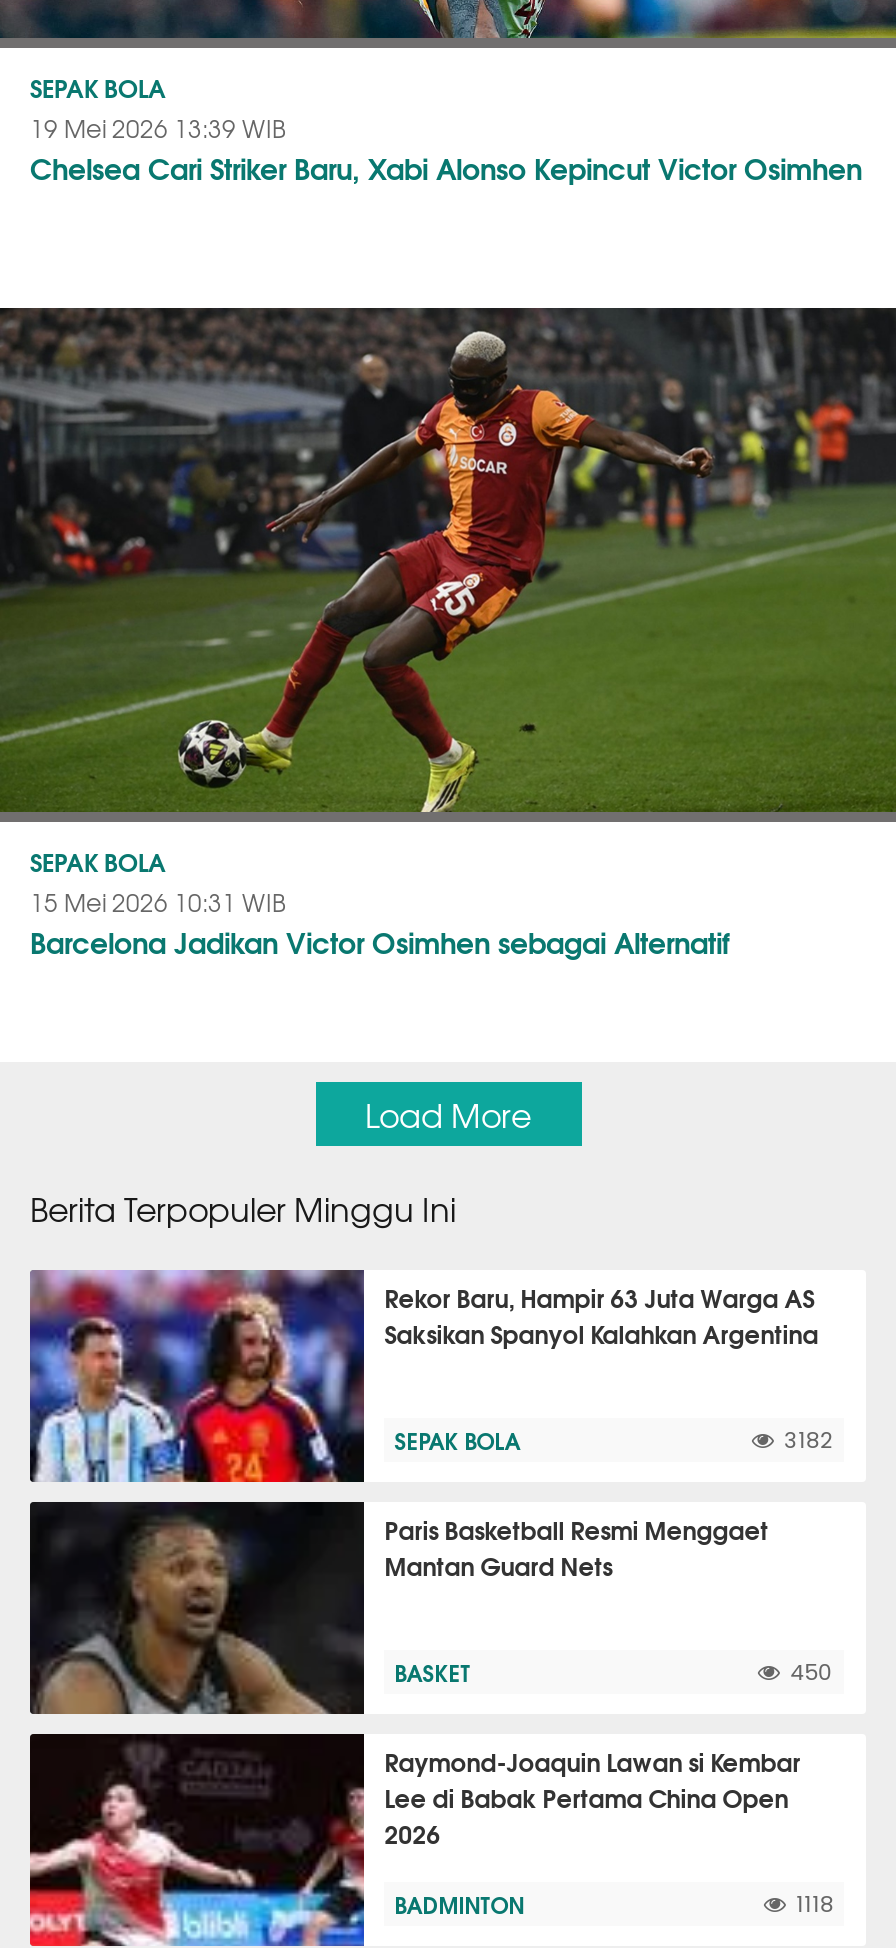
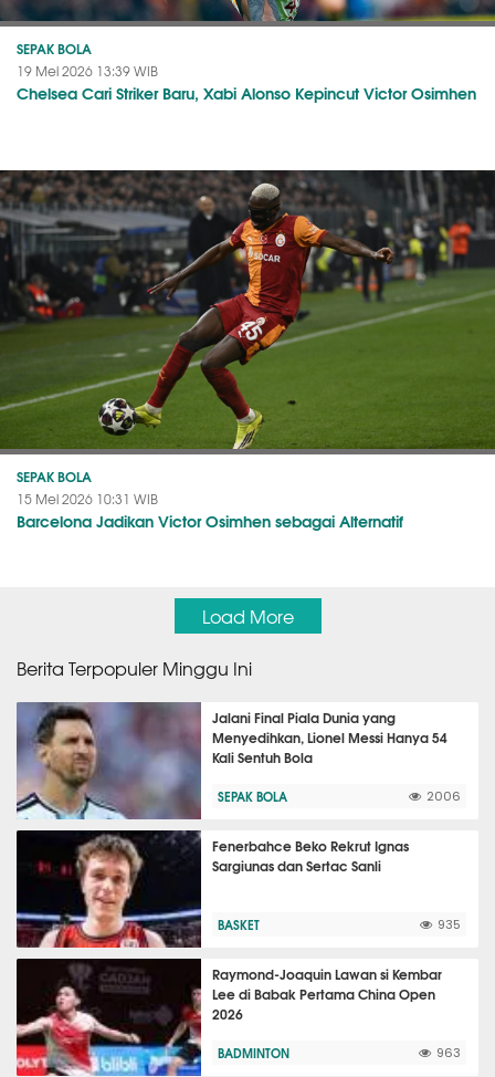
[28,1270,818,1484] [image] | Rekor Baru, Hampir 63 Juta Warga AS | Saksikan Spanyol Kalahkan Argentina -> [17,702,448,820] [image] | Jalani Final Piala Dunia yang | Menyedihkan, Lionel Messi Hanya 54 | Kali Sentuh Bola
[784,1429,834,1451] 3182 -> [427,790,461,802] 2006
[30,1504,768,1716] [image] | Paris Basketball Resmi Menggaet | Mantan Guard Nets -> [15,830,409,949] [image] | Fenerbahce Beko Rekrut Ignas | Sargiunas dan Sertac Sanli
[790,1661,834,1683] 450 -> [438,919,461,931] 935
[796,1893,834,1915] 1118 -> [437,1047,461,1059] 963

